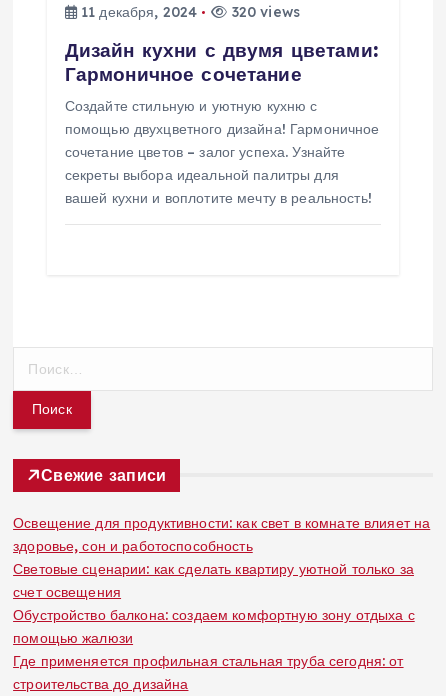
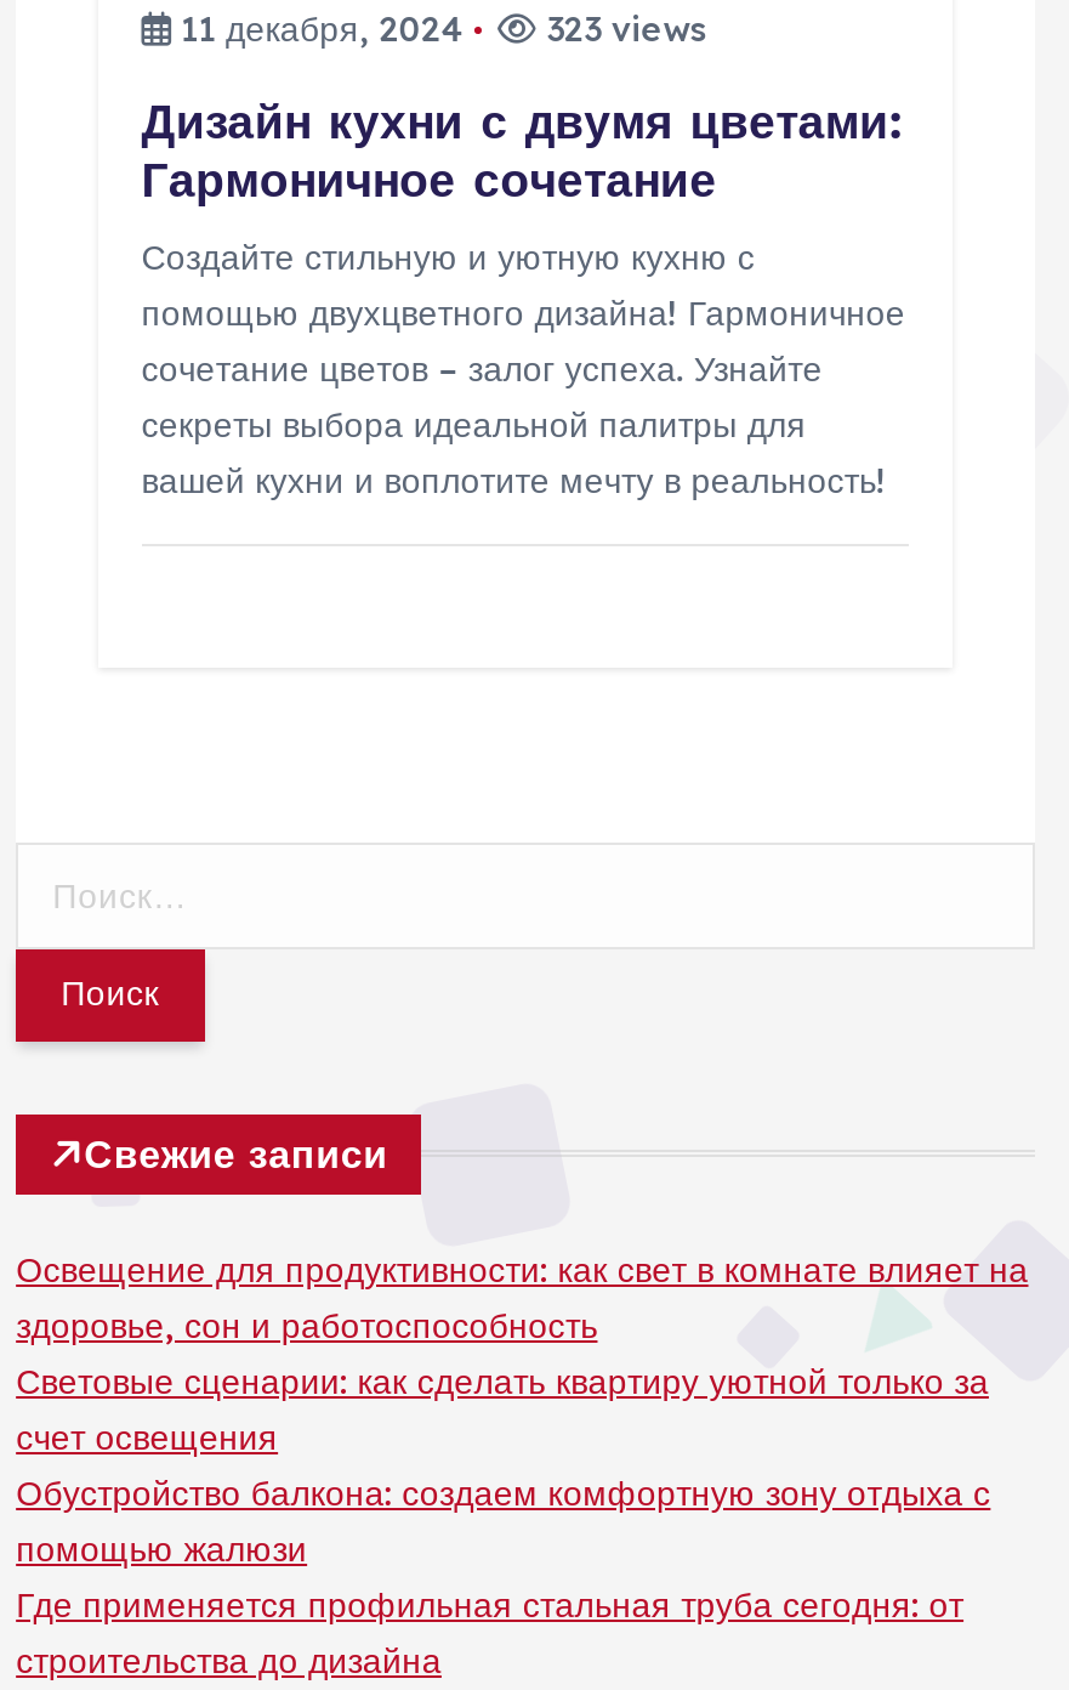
[228,3,300,21] 320 views -> [537,8,708,51] 323 views

